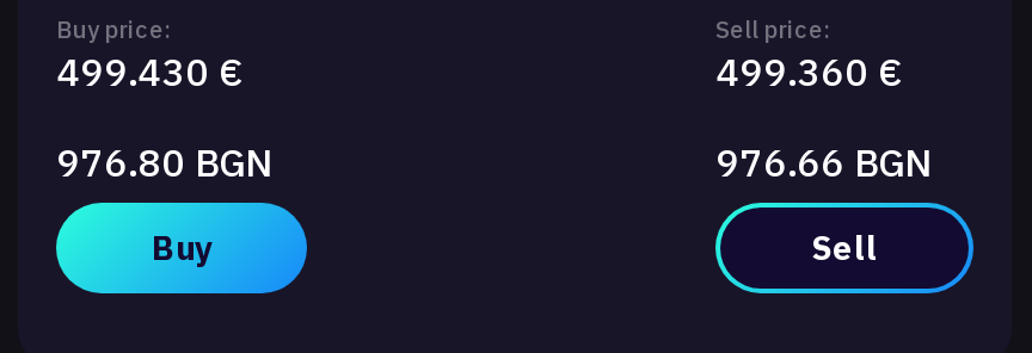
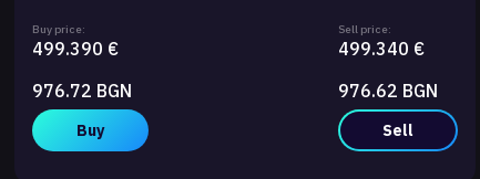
[56,48,242,95] 499.430 € -> [32,38,119,60] 499.390 €
[715,48,902,95] 499.360 € -> [338,38,425,60] 499.340 €
[56,138,271,186] 976.80 BGN -> [32,80,132,102] 976.72 BGN
[715,138,930,186] 976.66 BGN -> [338,80,438,102] 976.62 BGN

